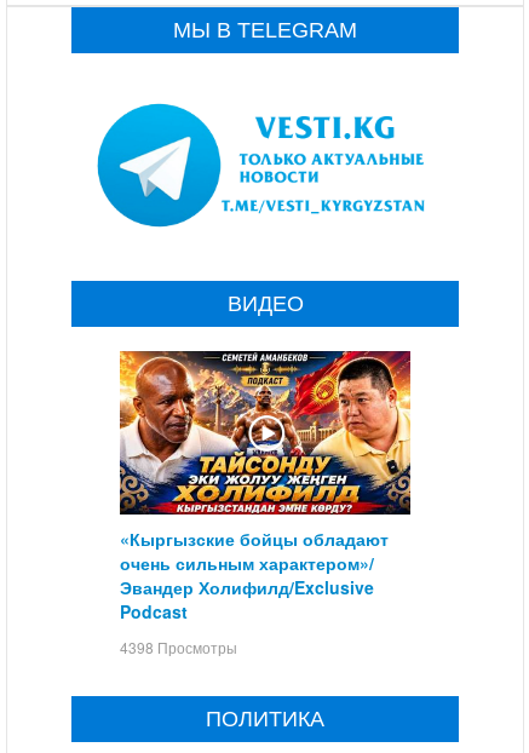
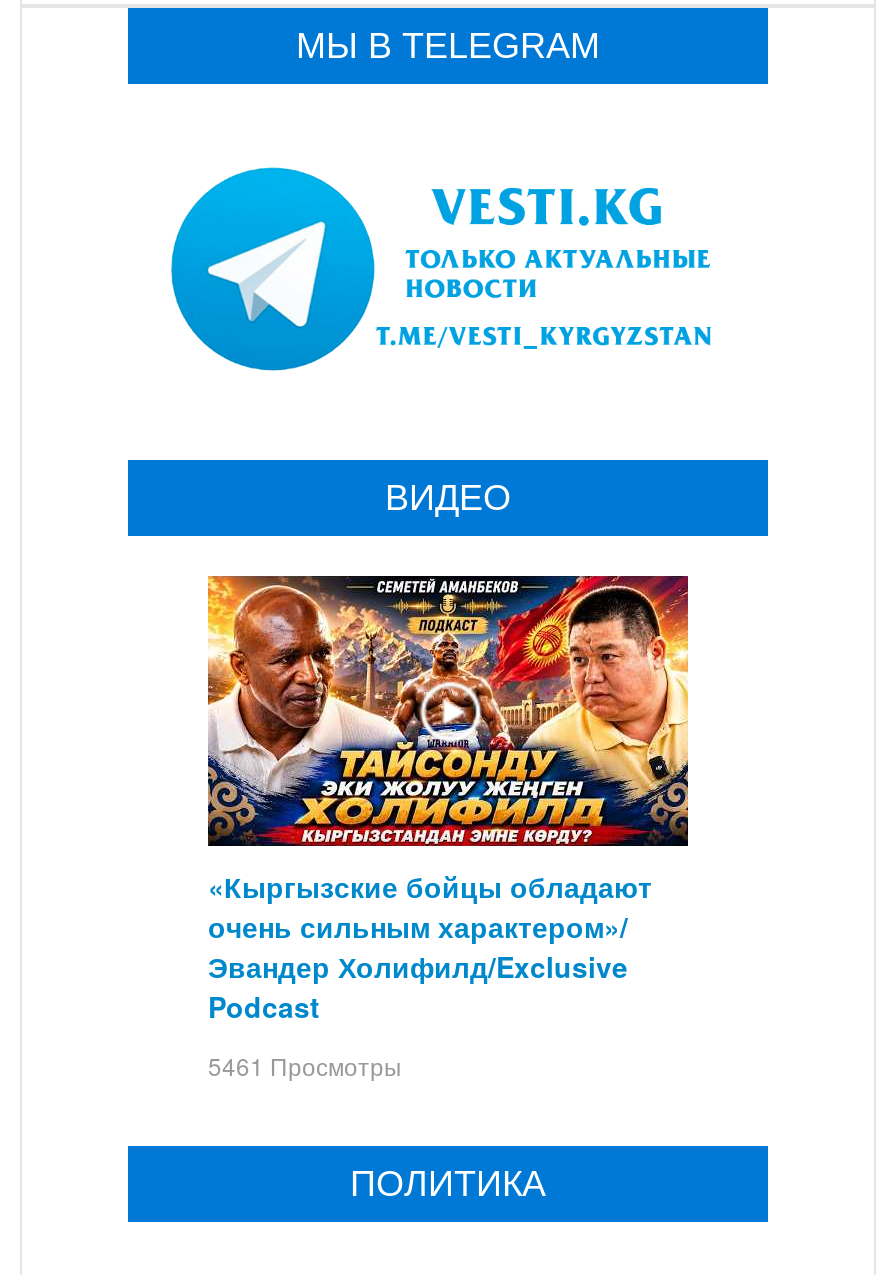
[120,637,237,657] 4398 Просмотры -> [208,1048,402,1082] 5461 Просмотры

